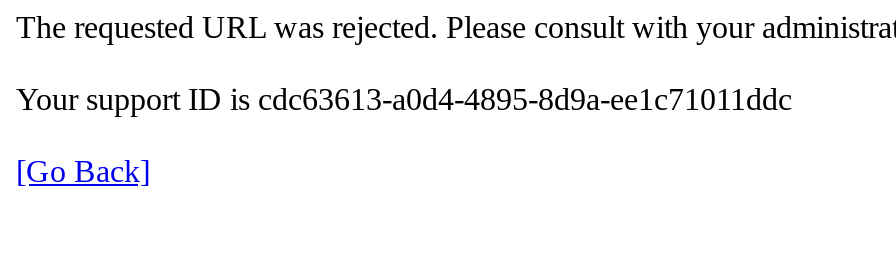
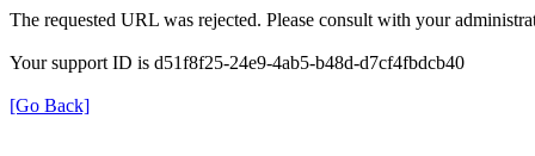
[16,82,792,116] Your support ID is cdc63613-a0d4-4895-8d9a-ee1c71011ddc -> [10,52,465,73] Your support ID is d51f8f25-24e9-4ab5-b48d-d7cf4fbdcb40

